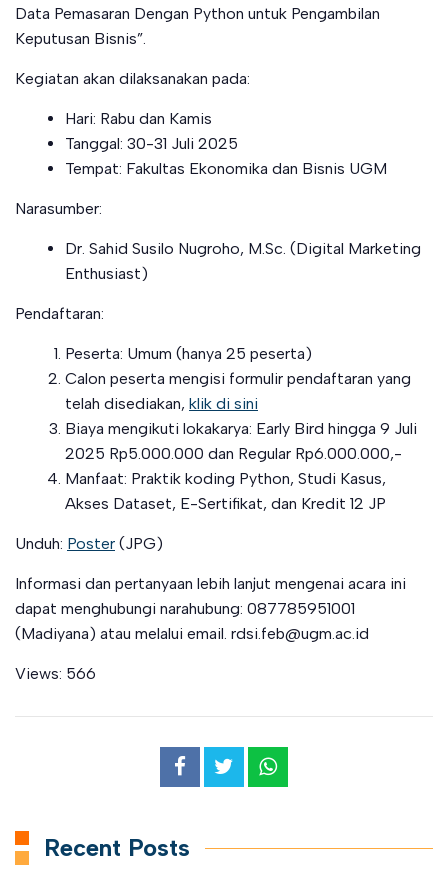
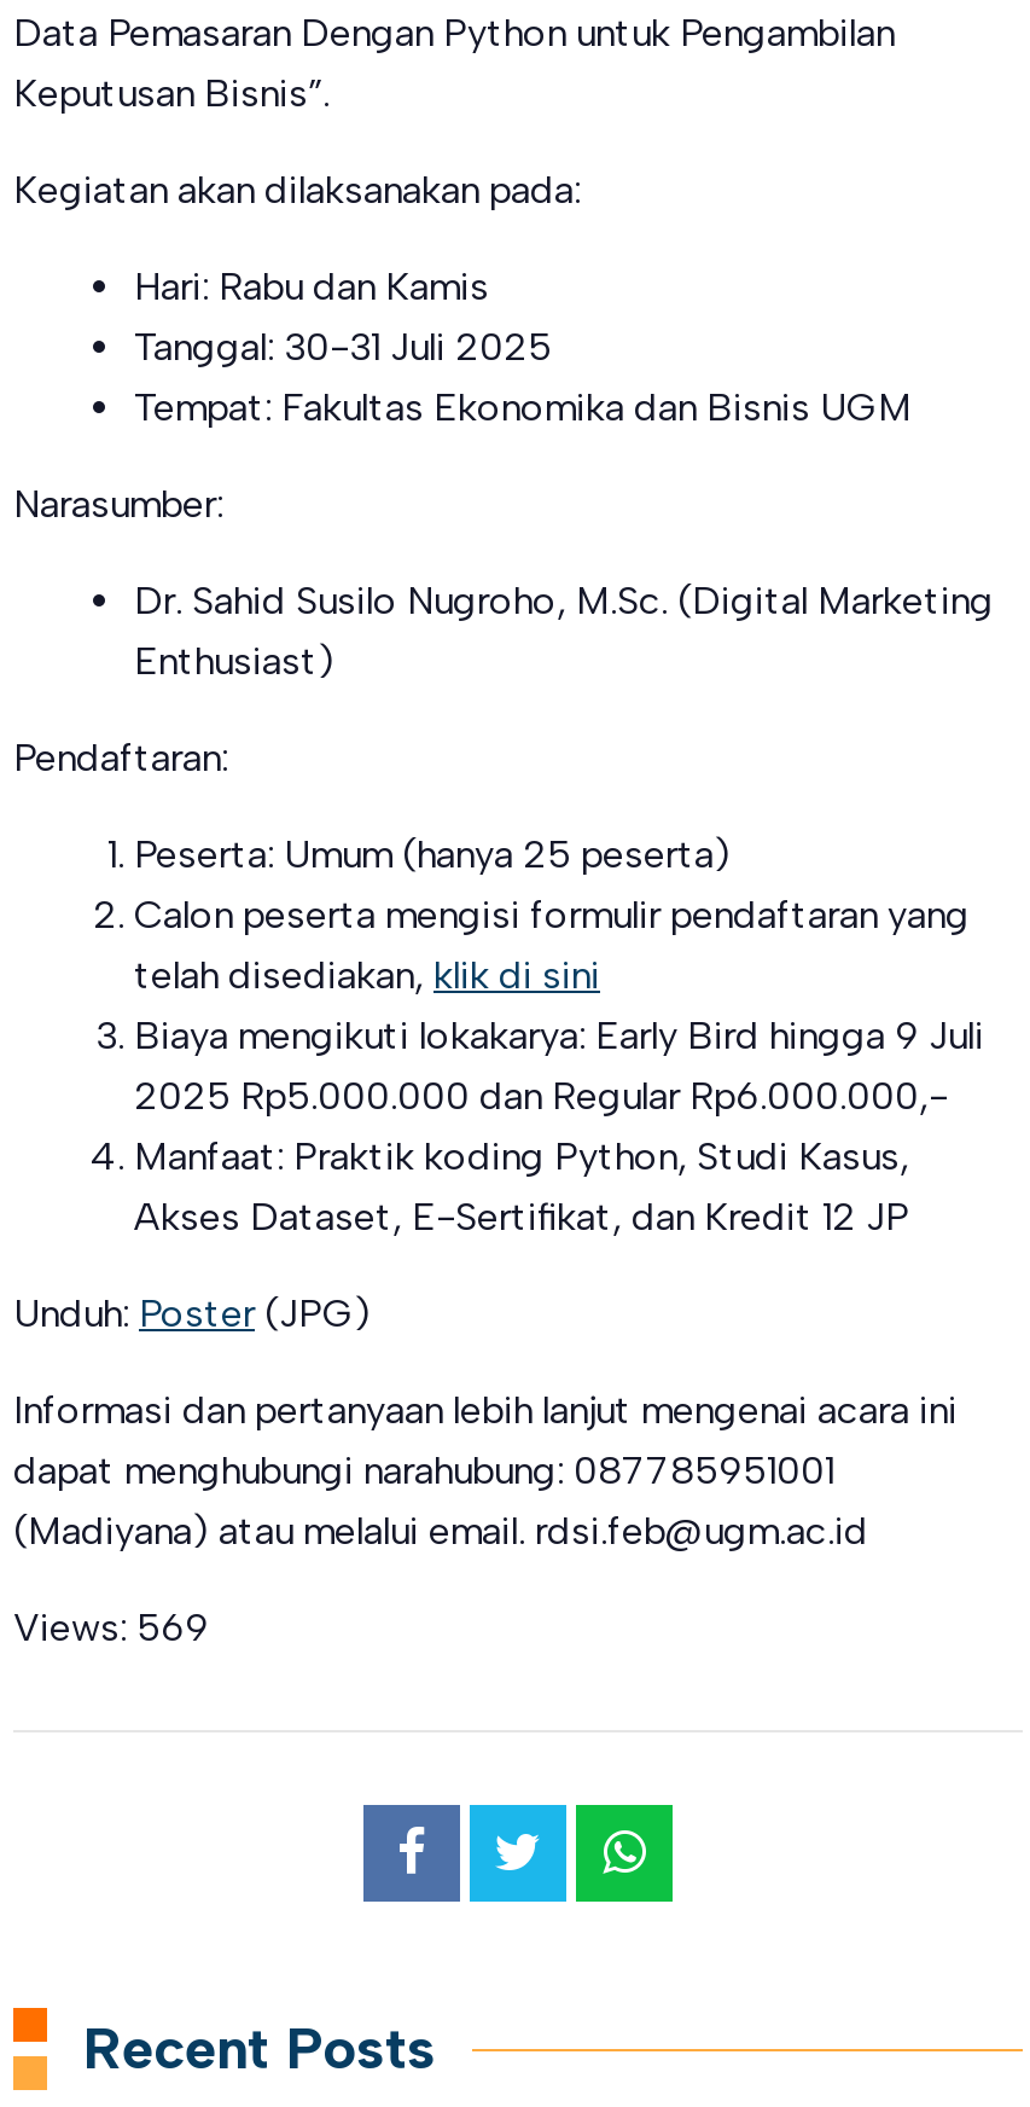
[15,663,96,682] Views: 566 -> [13,1603,209,1649] Views: 569

